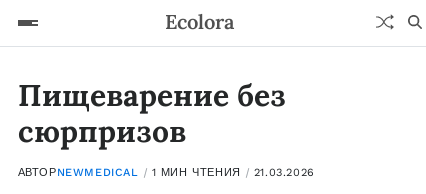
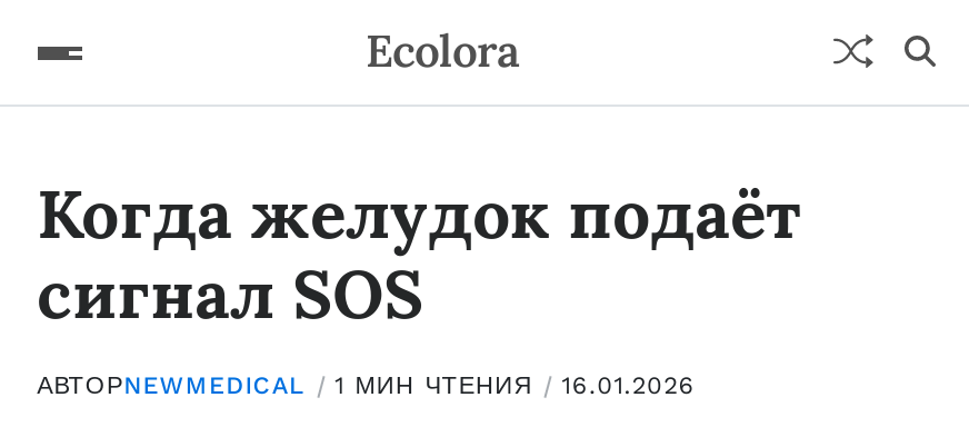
[18,76,286,150] Пищеварение без | сюрпризов -> [37,171,801,336] Когда желудок подаёт | сигнал SOS
[254,166,315,179] 21.03.2026 -> [562,371,695,400] 16.01.2026

